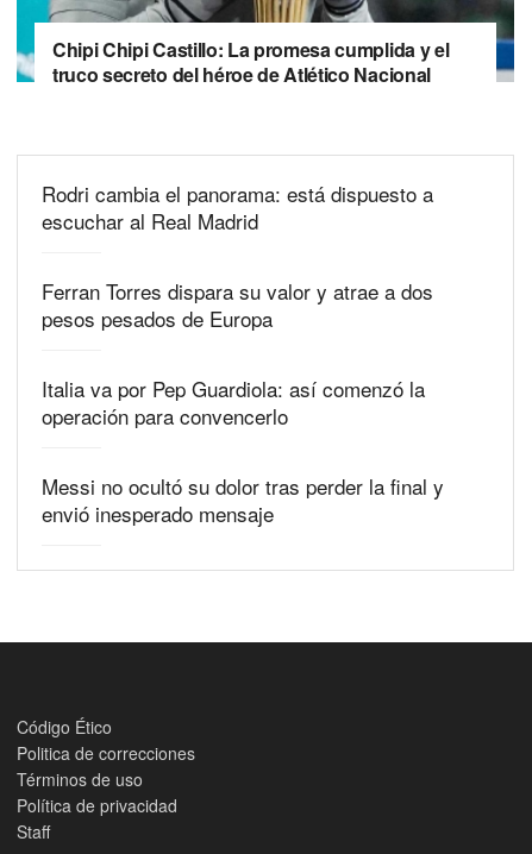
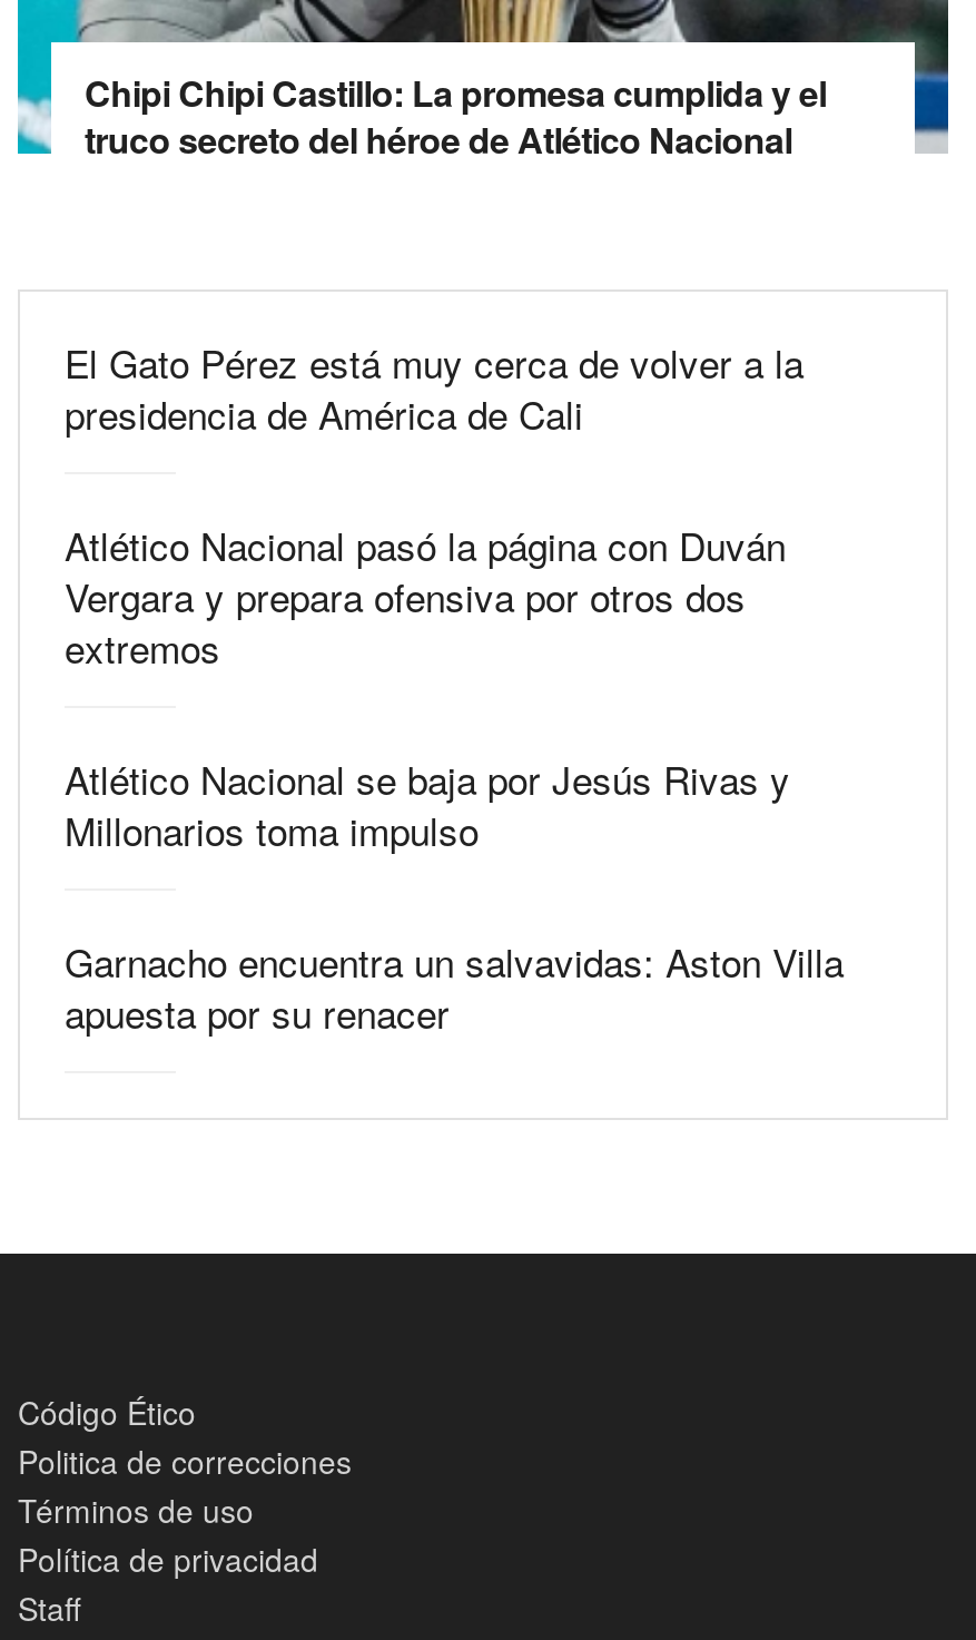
[42,178,433,235] Rodri cambia el panorama: está dispuesto a | escuchar al Real Madrid -> [65,333,804,440] El Gato Pérez está muy cerca de volver a la | presidencia de América de Cali
[42,275,433,332] Ferran Torres dispara su valor y atrae a dos | pesos pesados de Europa -> [65,515,786,674] Atlético Nacional pasó la página con Duván | Vergara y prepara ofensiva por otros dos | extremos
[42,373,425,430] Italia va por Pep Guardiola: así comenzó la | operación para convencerlo -> [65,749,790,856] Atlético Nacional se baja por Jesús Rivas y | Millonarios toma impulso
[42,470,444,528] Messi no ocultó su dolor tras perder la final y | envió inesperado mensaje -> [65,932,844,1039] Garnacho encuentra un salvavidas: Aston Villa | apuesta por su renacer

